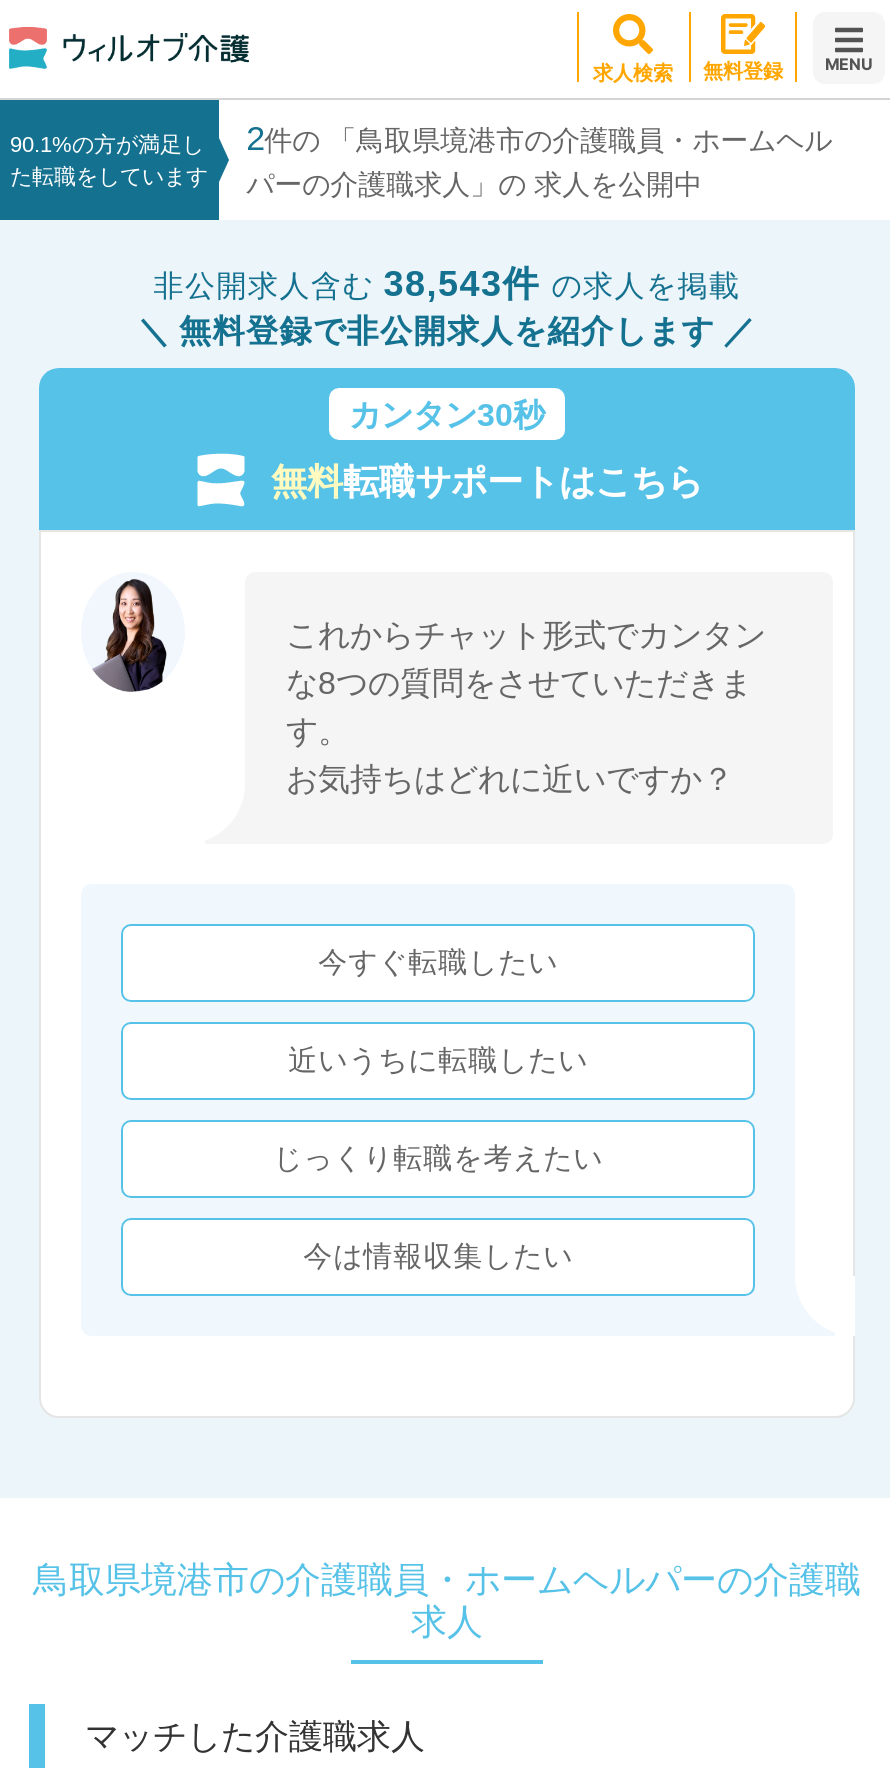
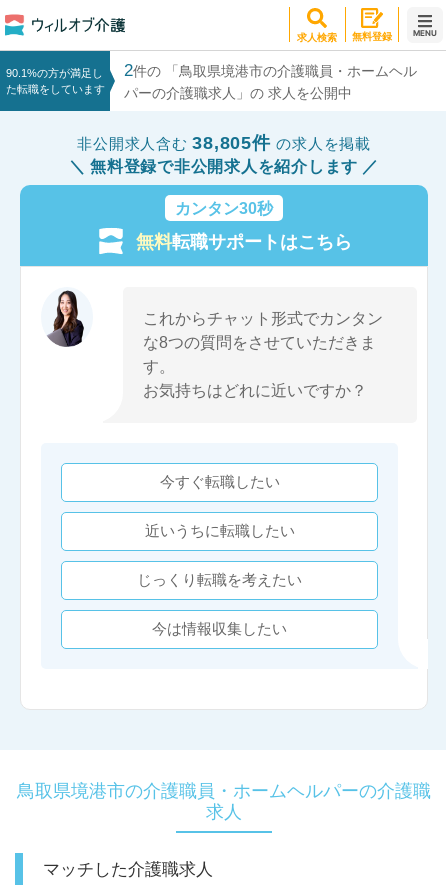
[153,263,741,303] 非公開求人含む38,543件の求人を掲載 -> [77,132,371,152] 非公開求人含む38,805件の求人を掲載

